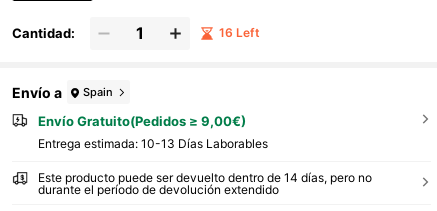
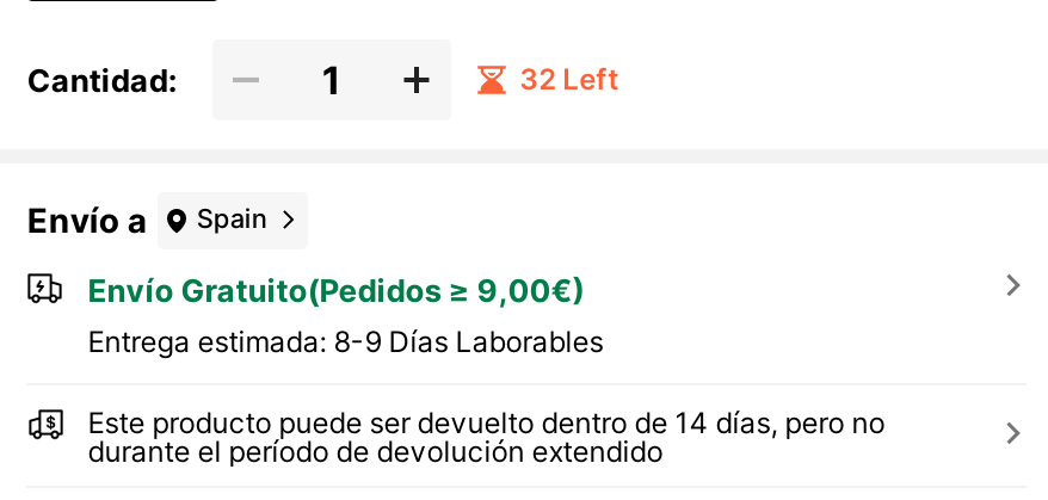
[219,25,260,40] 16 Left -> [519,61,620,96] 32 Left
[38,136,268,151] Entrega estimada: 10-13 Días Laborables -> [88,324,603,360] Entrega estimada: 8-9 Días Laborables

